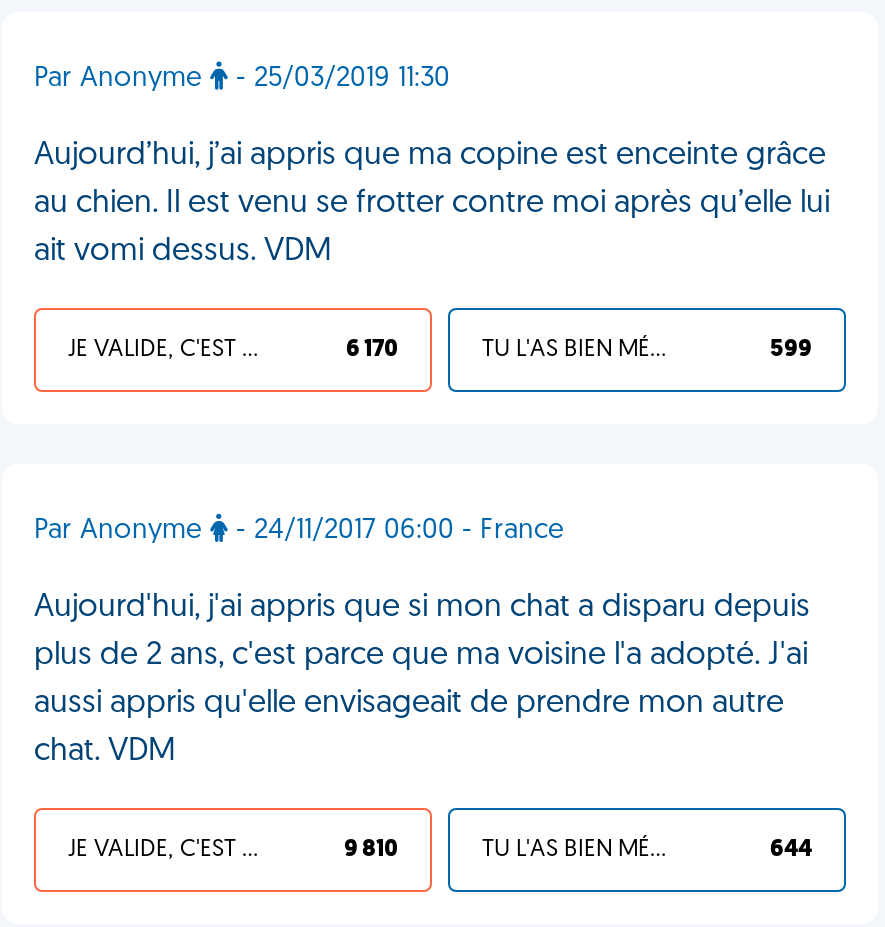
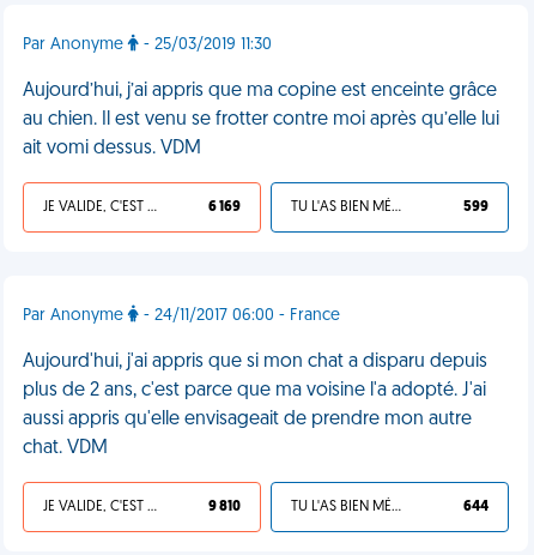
[346,338,398,362] 6 170 -> [208,200,241,215] 6 169

